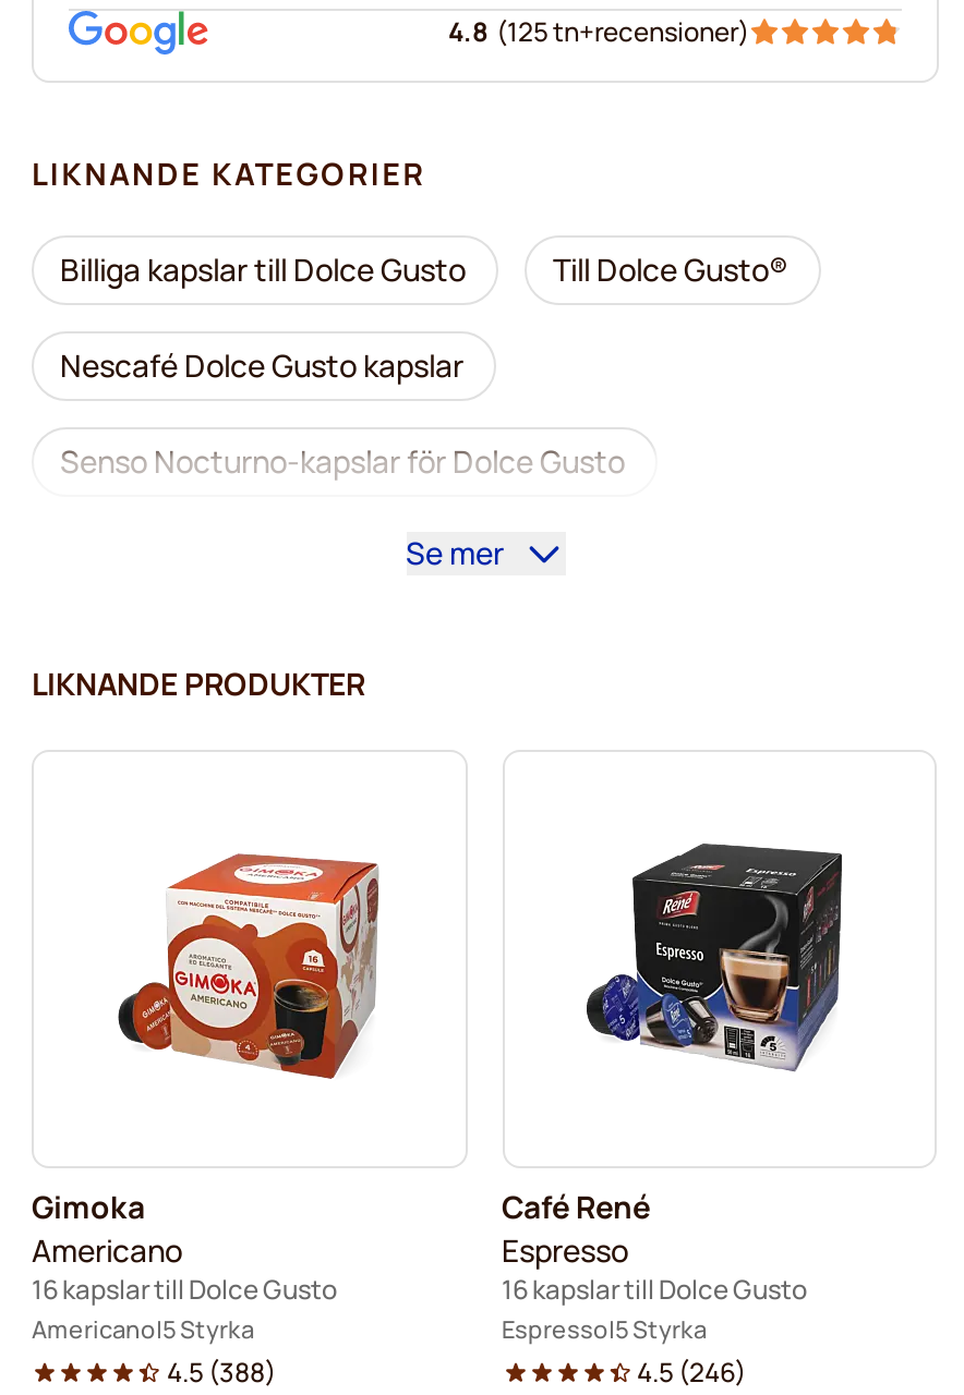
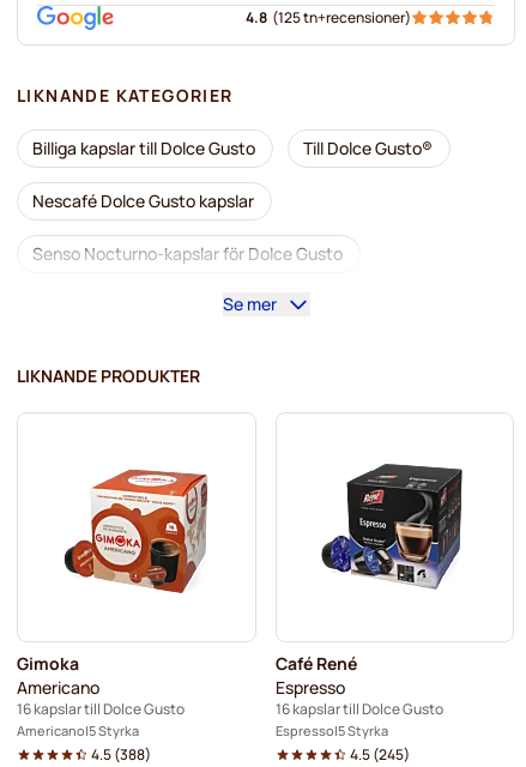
[637,1354,746,1391] 4.5 (246) -> [349,744,409,765] 4.5 (245)

